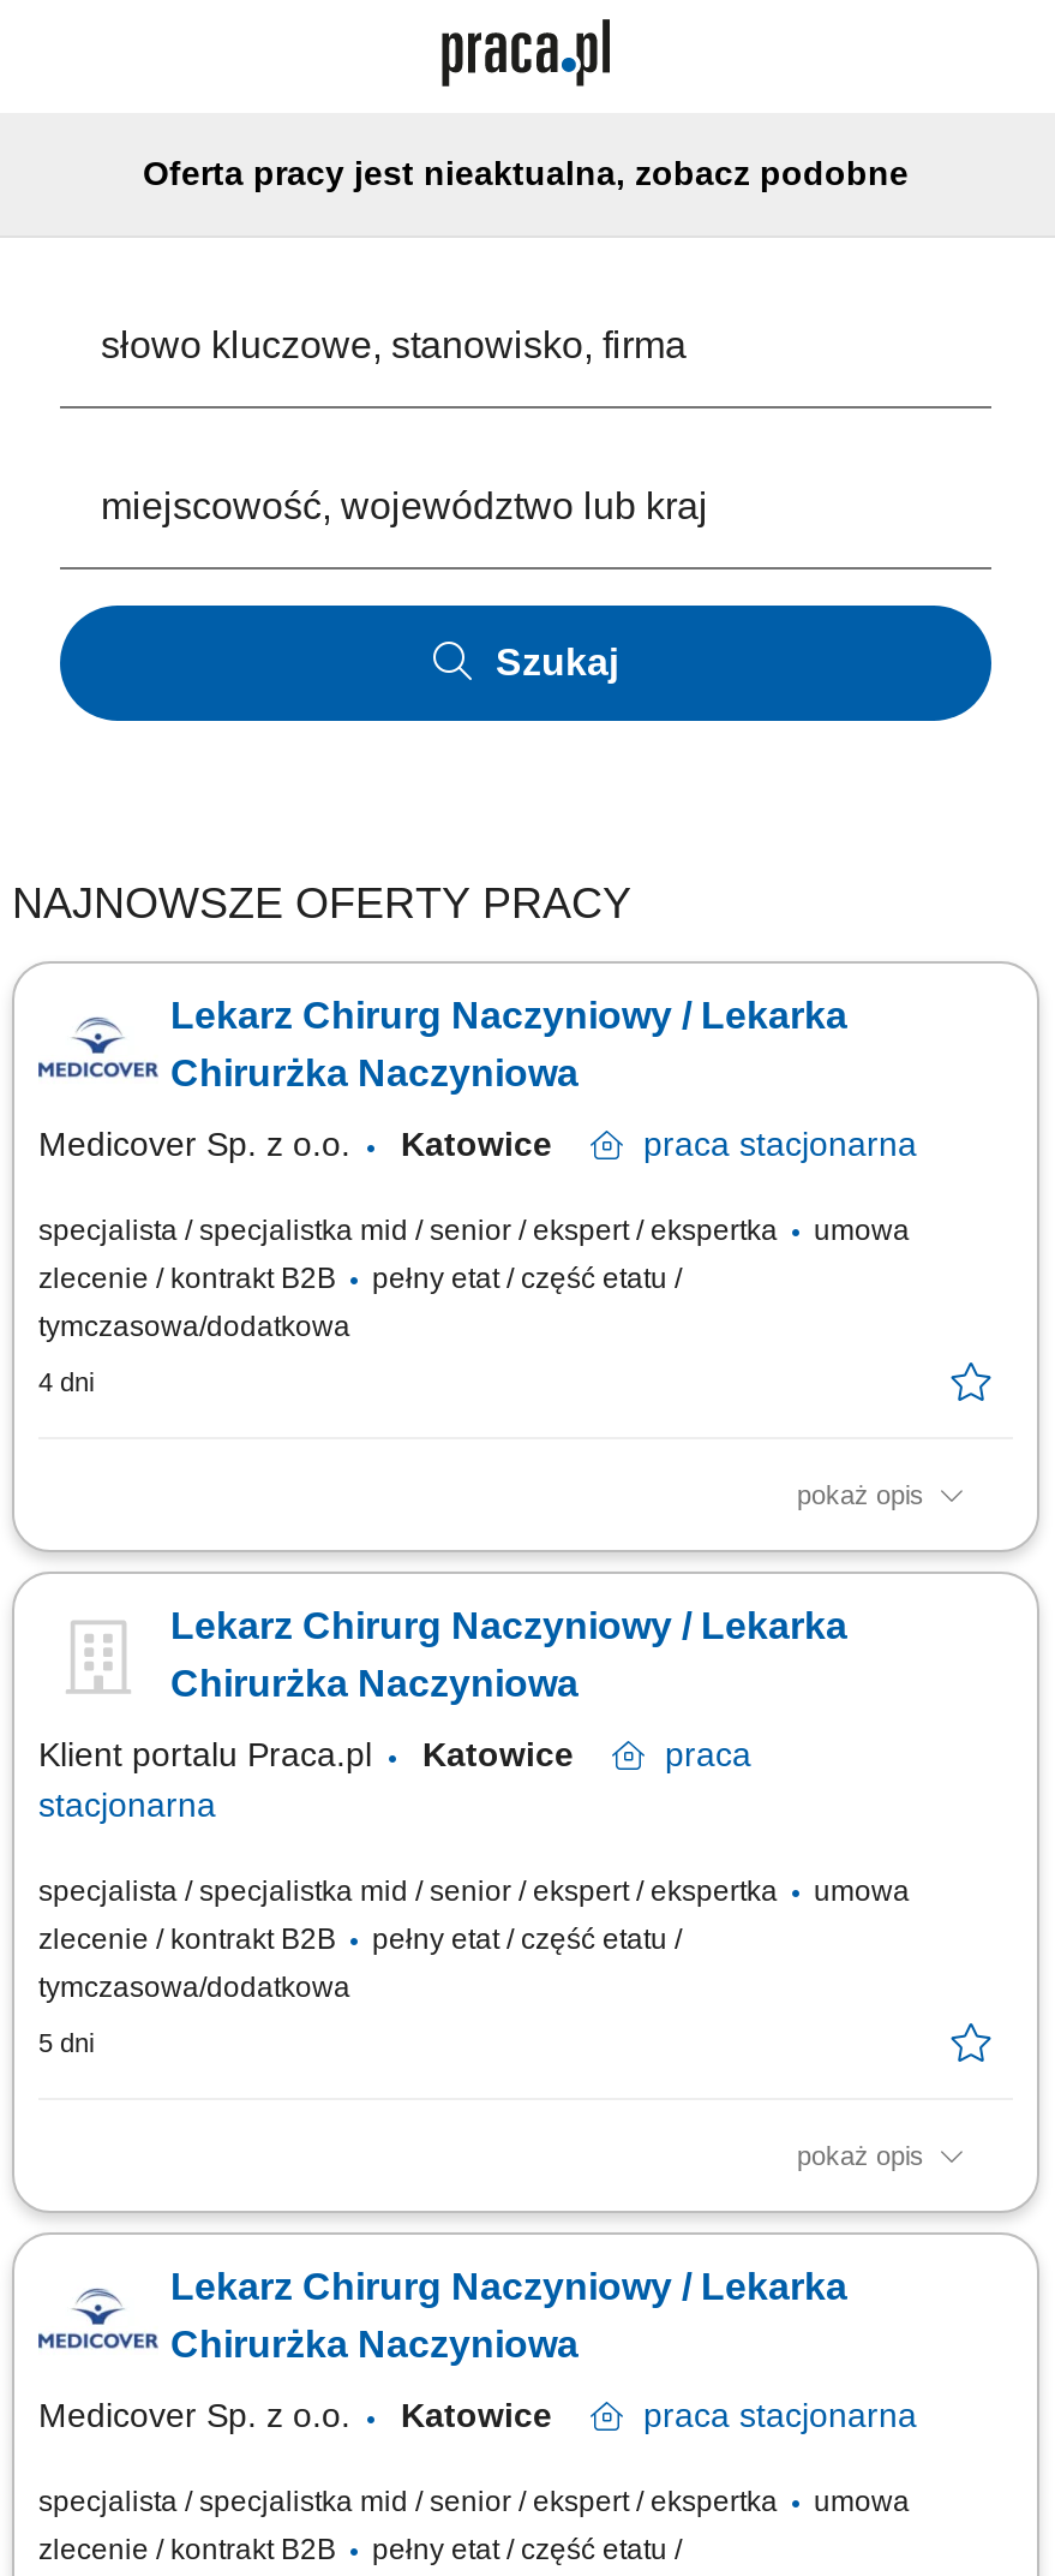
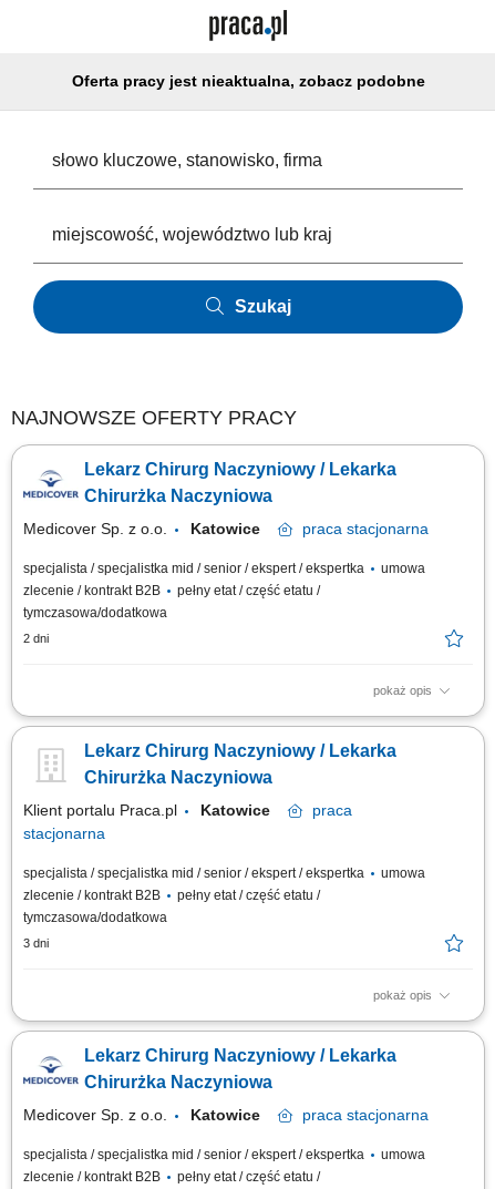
[38,1367,94,1396] 4 dni -> [23,632,49,645] 2 dni
[38,2028,94,2057] 5 dni -> [23,936,49,950] 3 dni

